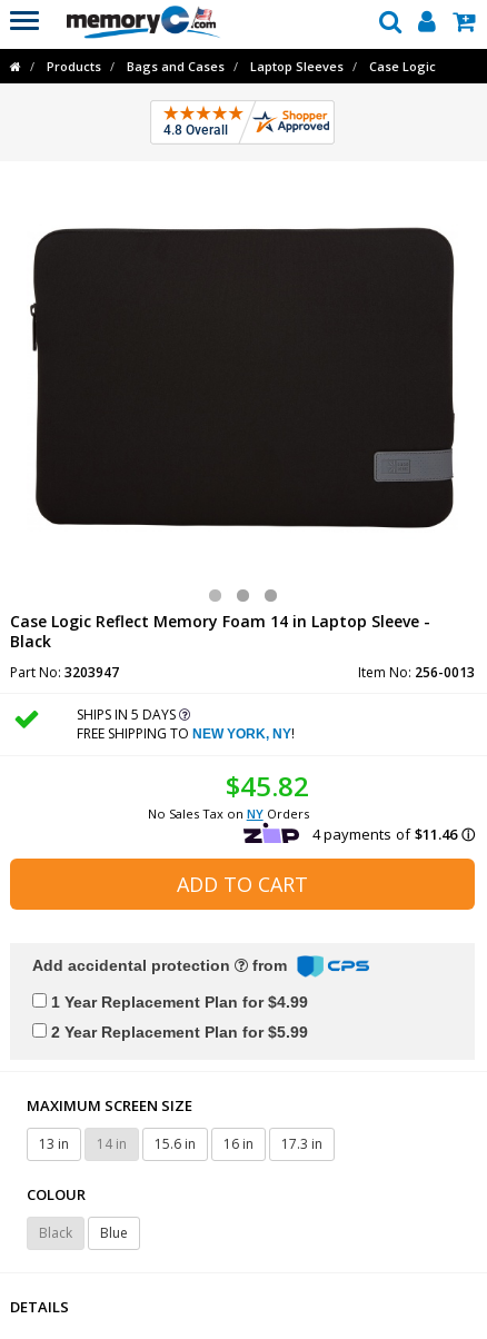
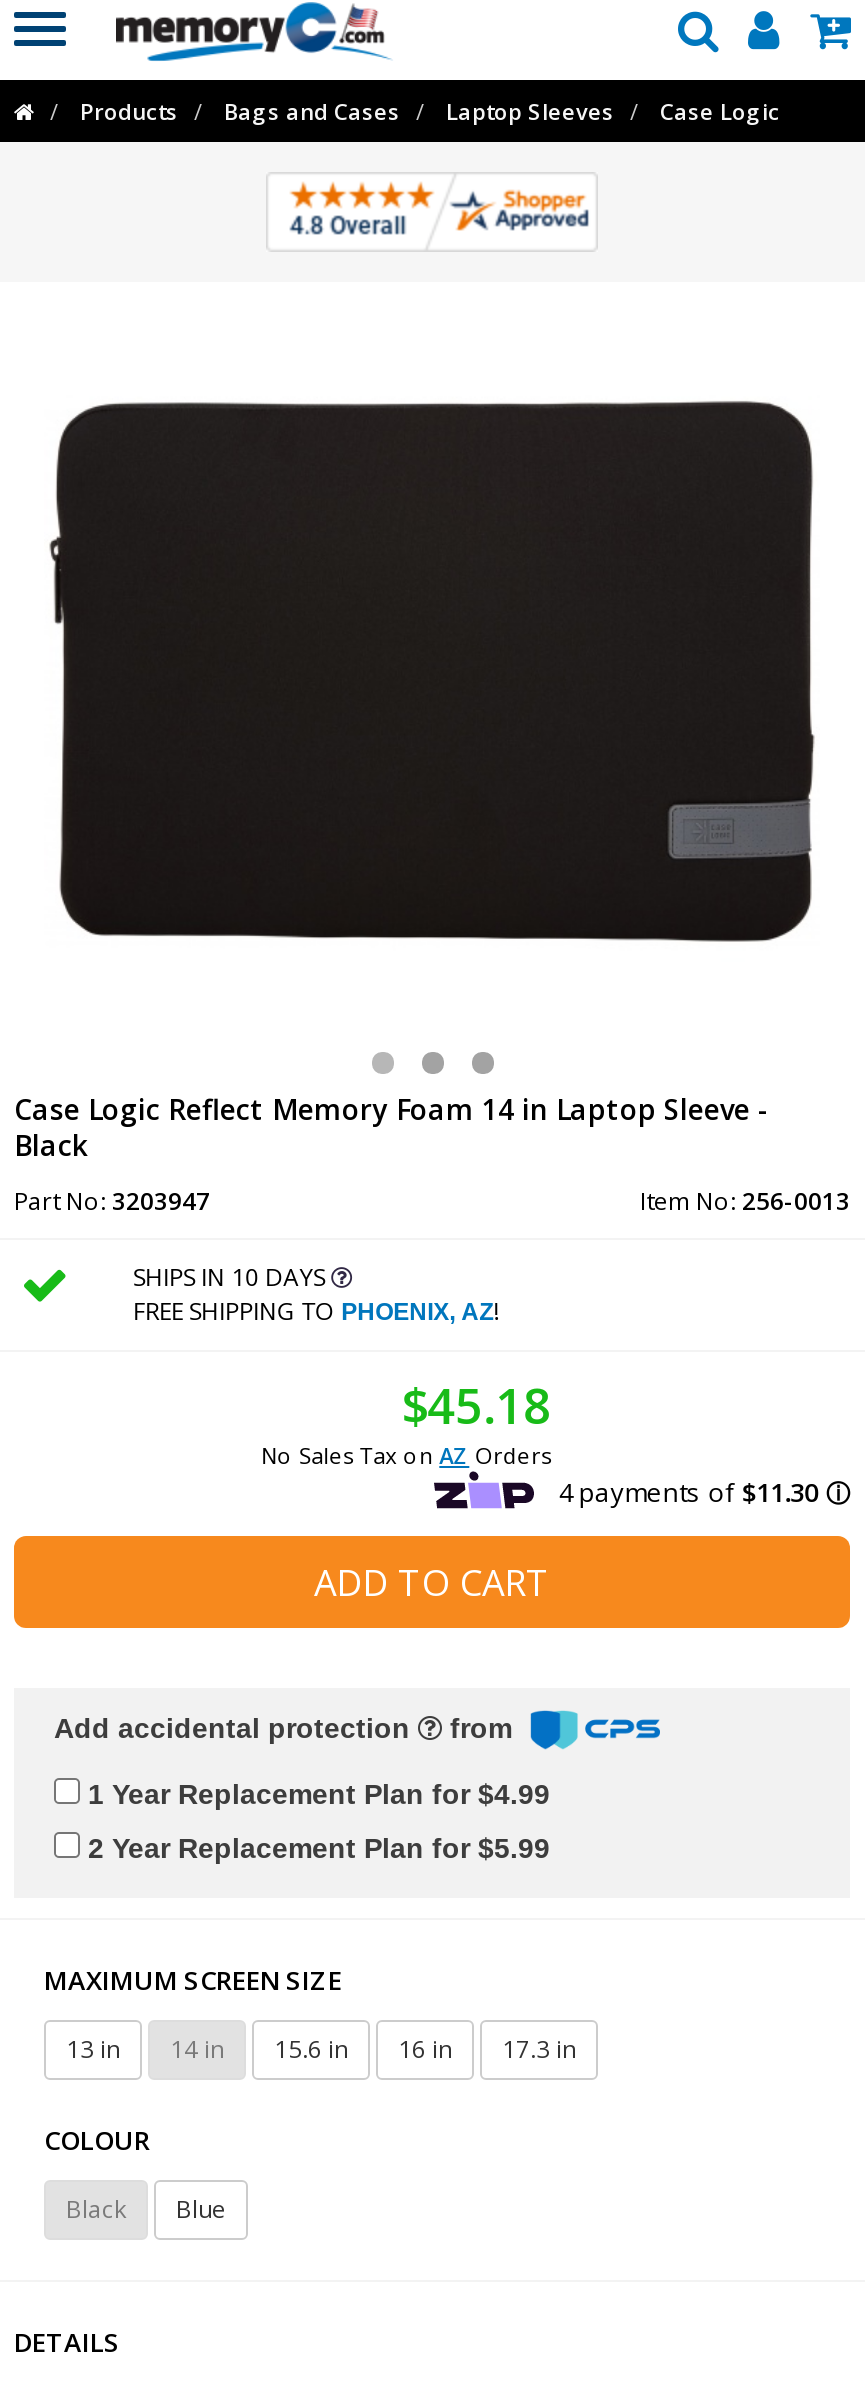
[76,705,294,743] SHIPS IN 5 DAYS | FREE SHIPPING TO NEW YORK, NY! -> [133,1260,499,1328] SHIPS IN 10 DAYS | FREE SHIPPING TO PHOENIX, AZ!
[148,767,309,822] $45.82 | No Sales Tax on NY Orders -> [261,1372,551,1470] $45.18 | No Sales Tax on AZ Orders

